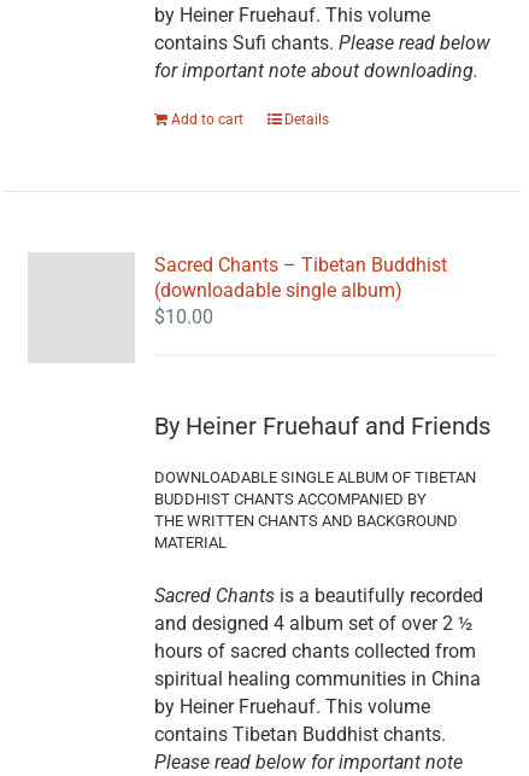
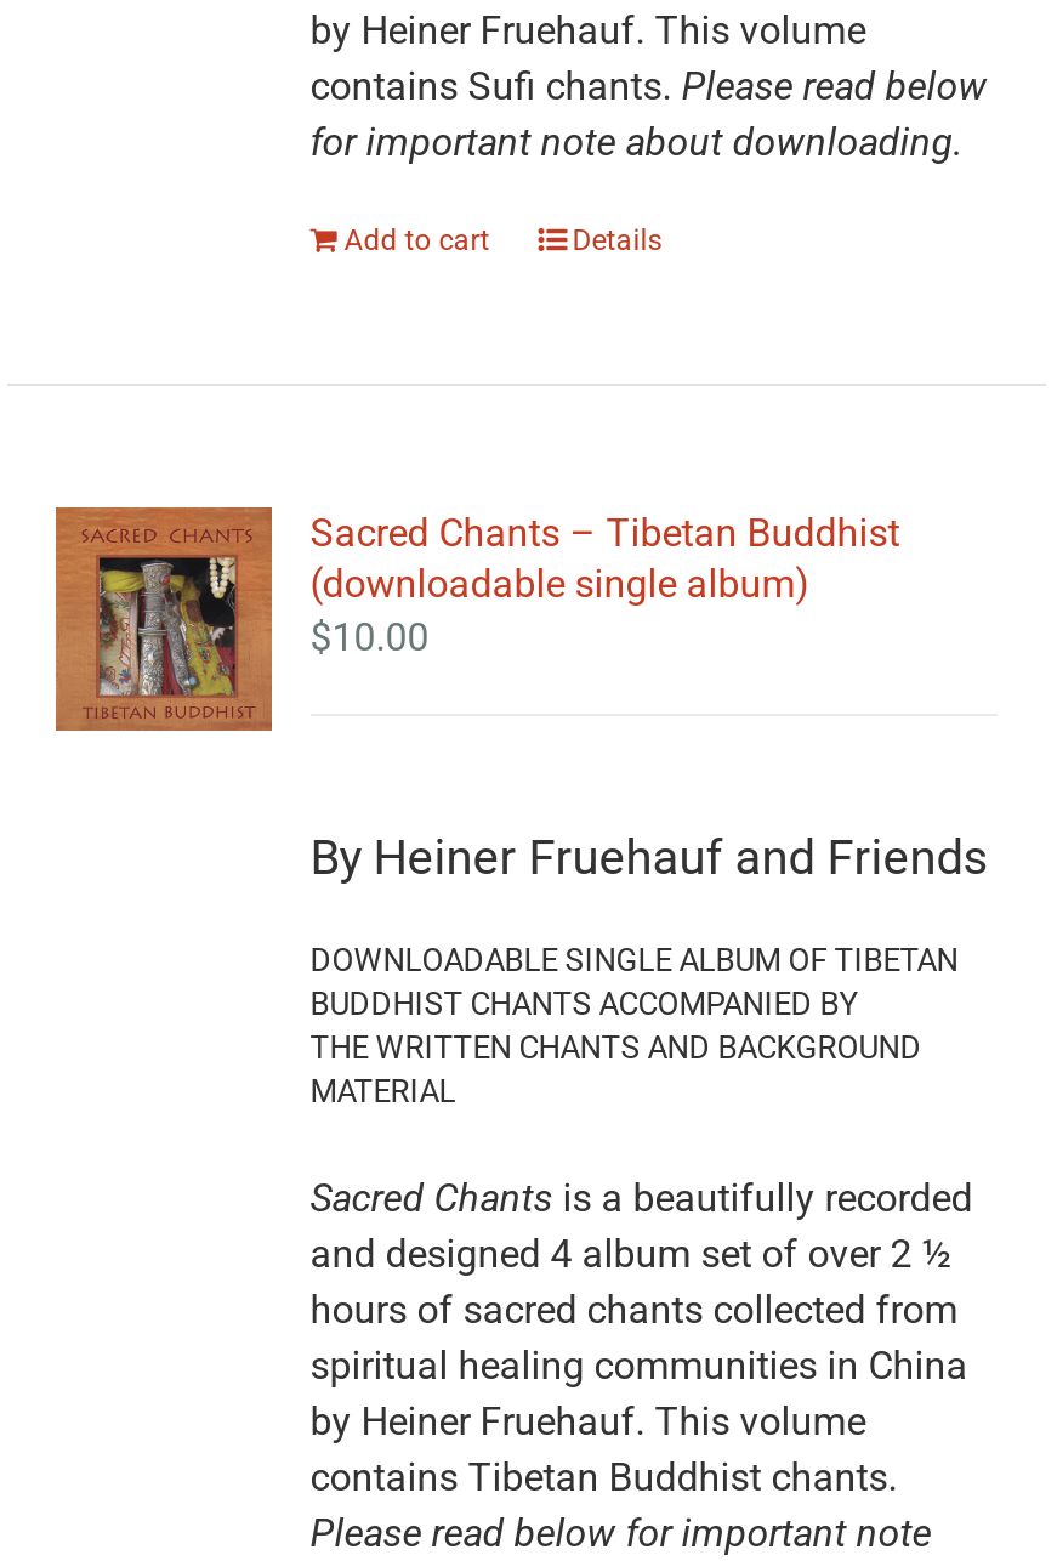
none -> [53,505,274,733] [image]

